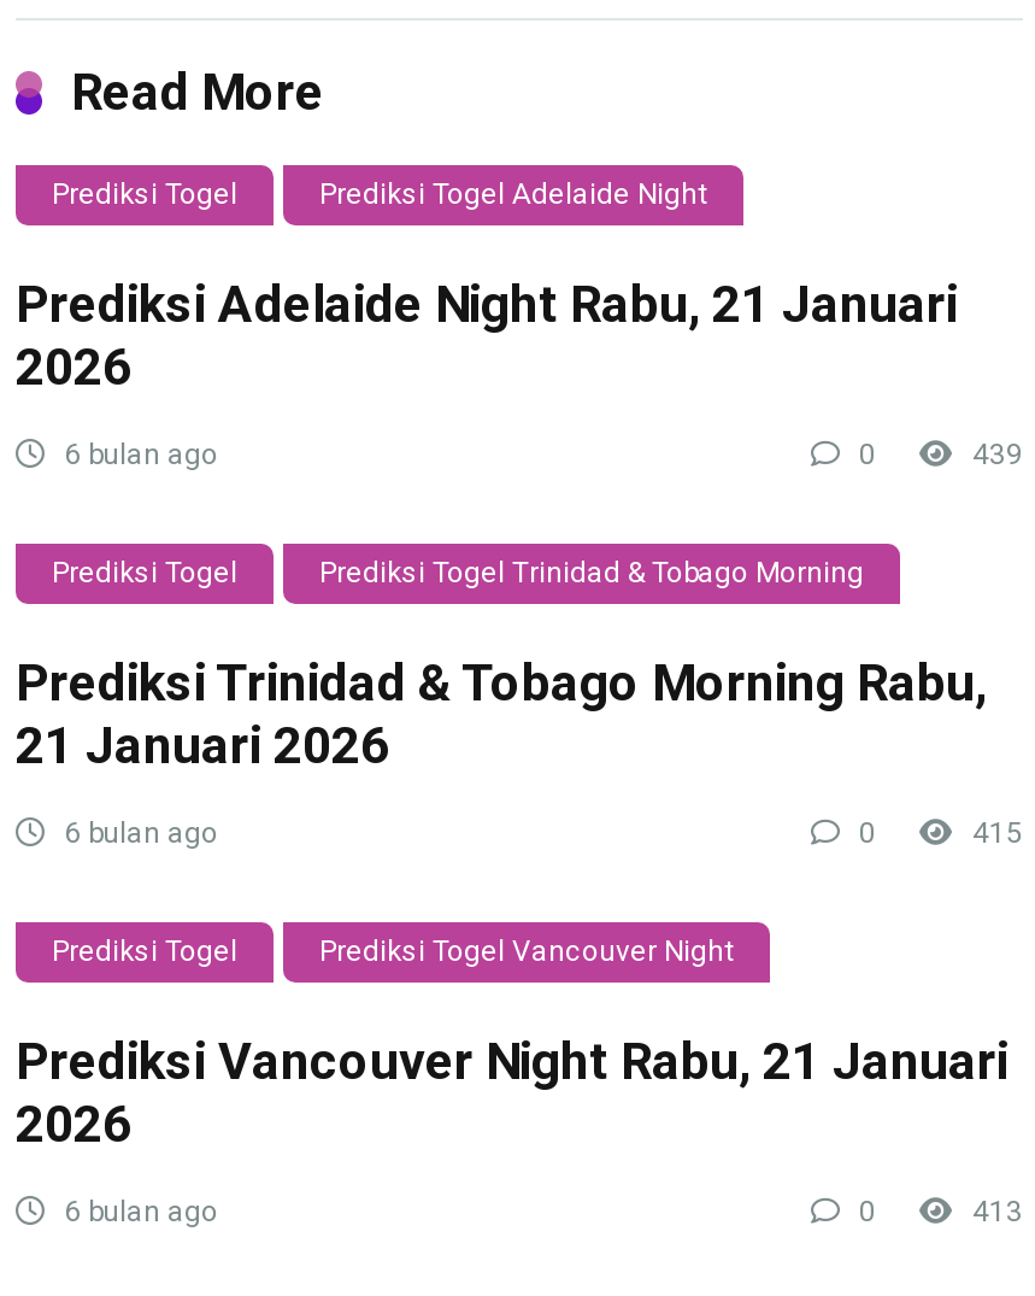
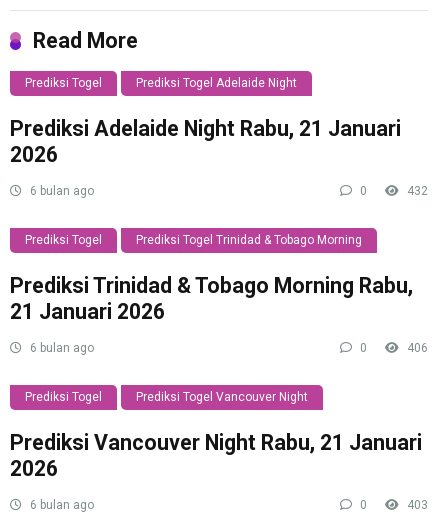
[965,437,1023,471] 439 -> [404,184,428,198] 432
[965,816,1023,850] 415 -> [404,341,428,355] 406
[965,1194,1023,1228] 413 -> [404,498,428,512] 403

